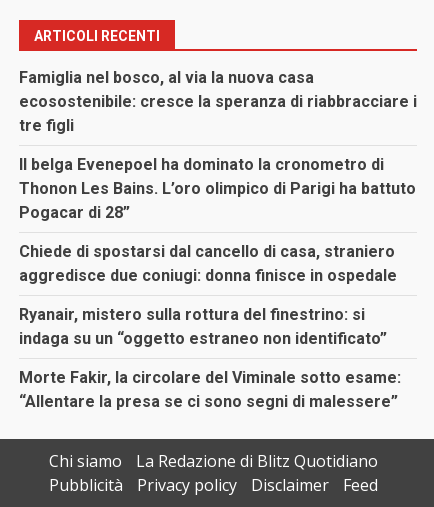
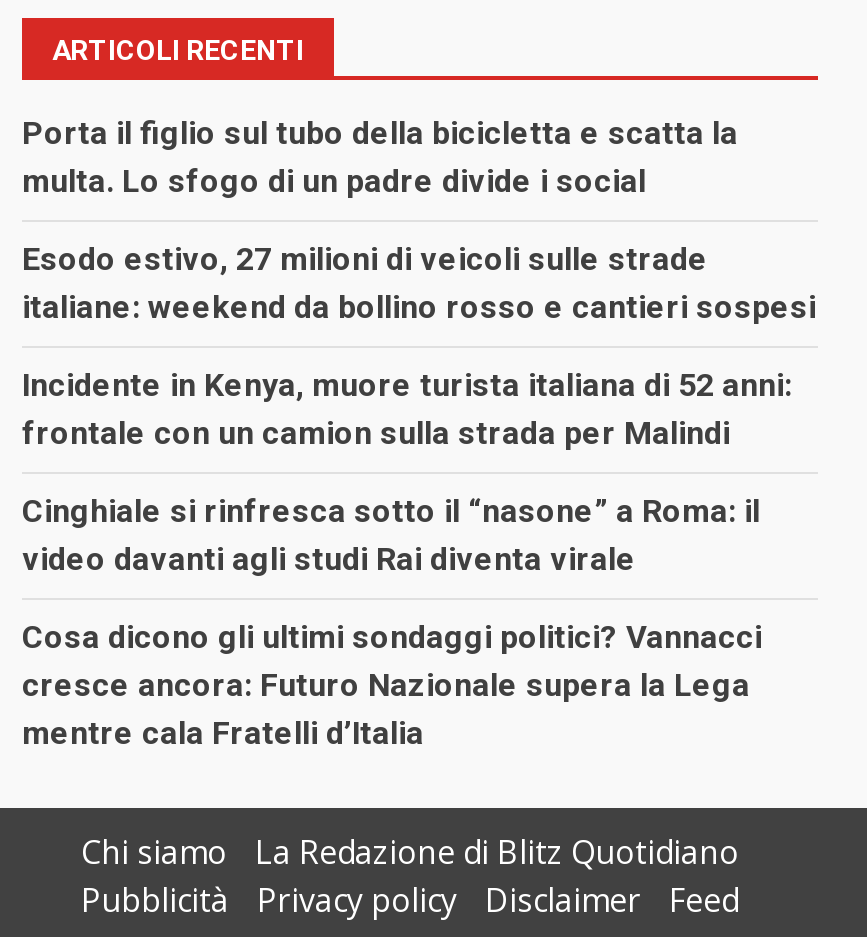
[19,68,417,135] Famiglia nel bosco, al via la nuova casa | ecosostenibile: cresce la speranza di riabbracciare i | tre figli -> [22,113,738,199] Porta il figlio sul tubo della bicicletta e scatta la | multa. Lo sfogo di un padre divide i social
[19,155,416,222] Il belga Evenepoel ha dominato la cronometro di | Thonon Les Bains. L’oro olimpico di Parigi ha battuto | Pogacar di 28” -> [22,239,816,325] Esodo estivo, 27 milioni di veicoli sulle strade | italiane: weekend da bollino rosso e cantieri sospesi
[19,242,397,285] Chiede di spostarsi dal cancello di casa, straniero | aggredisce due coniugi: donna finisce in ospedale -> [22,365,792,451] Incidente in Kenya, muore turista italiana di 52 anni: | frontale con un camion sulla strada per Malindi
[19,305,387,348] Ryanair, mistero sulla rottura del finestrino: si | indaga su un “oggetto estraneo non identificato” -> [22,491,760,577] Cinghiale si rinfresca sotto il “nasone” a Roma: il | video davanti agli studi Rai diventa virale
[19,368,401,411] Morte Fakir, la circolare del Viminale sotto esame: | “Allentare la presa se ci sono segni di malessere” -> [22,617,762,751] Cosa dicono gli ultimi sondaggi politici? Vannacci | cresce ancora: Futuro Nazionale supera la Lega | mentre cala Fratelli d’Italia

